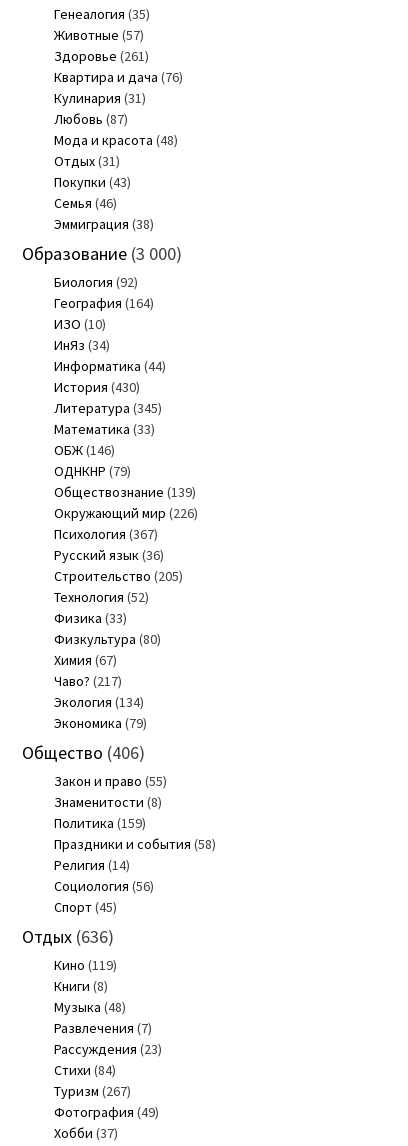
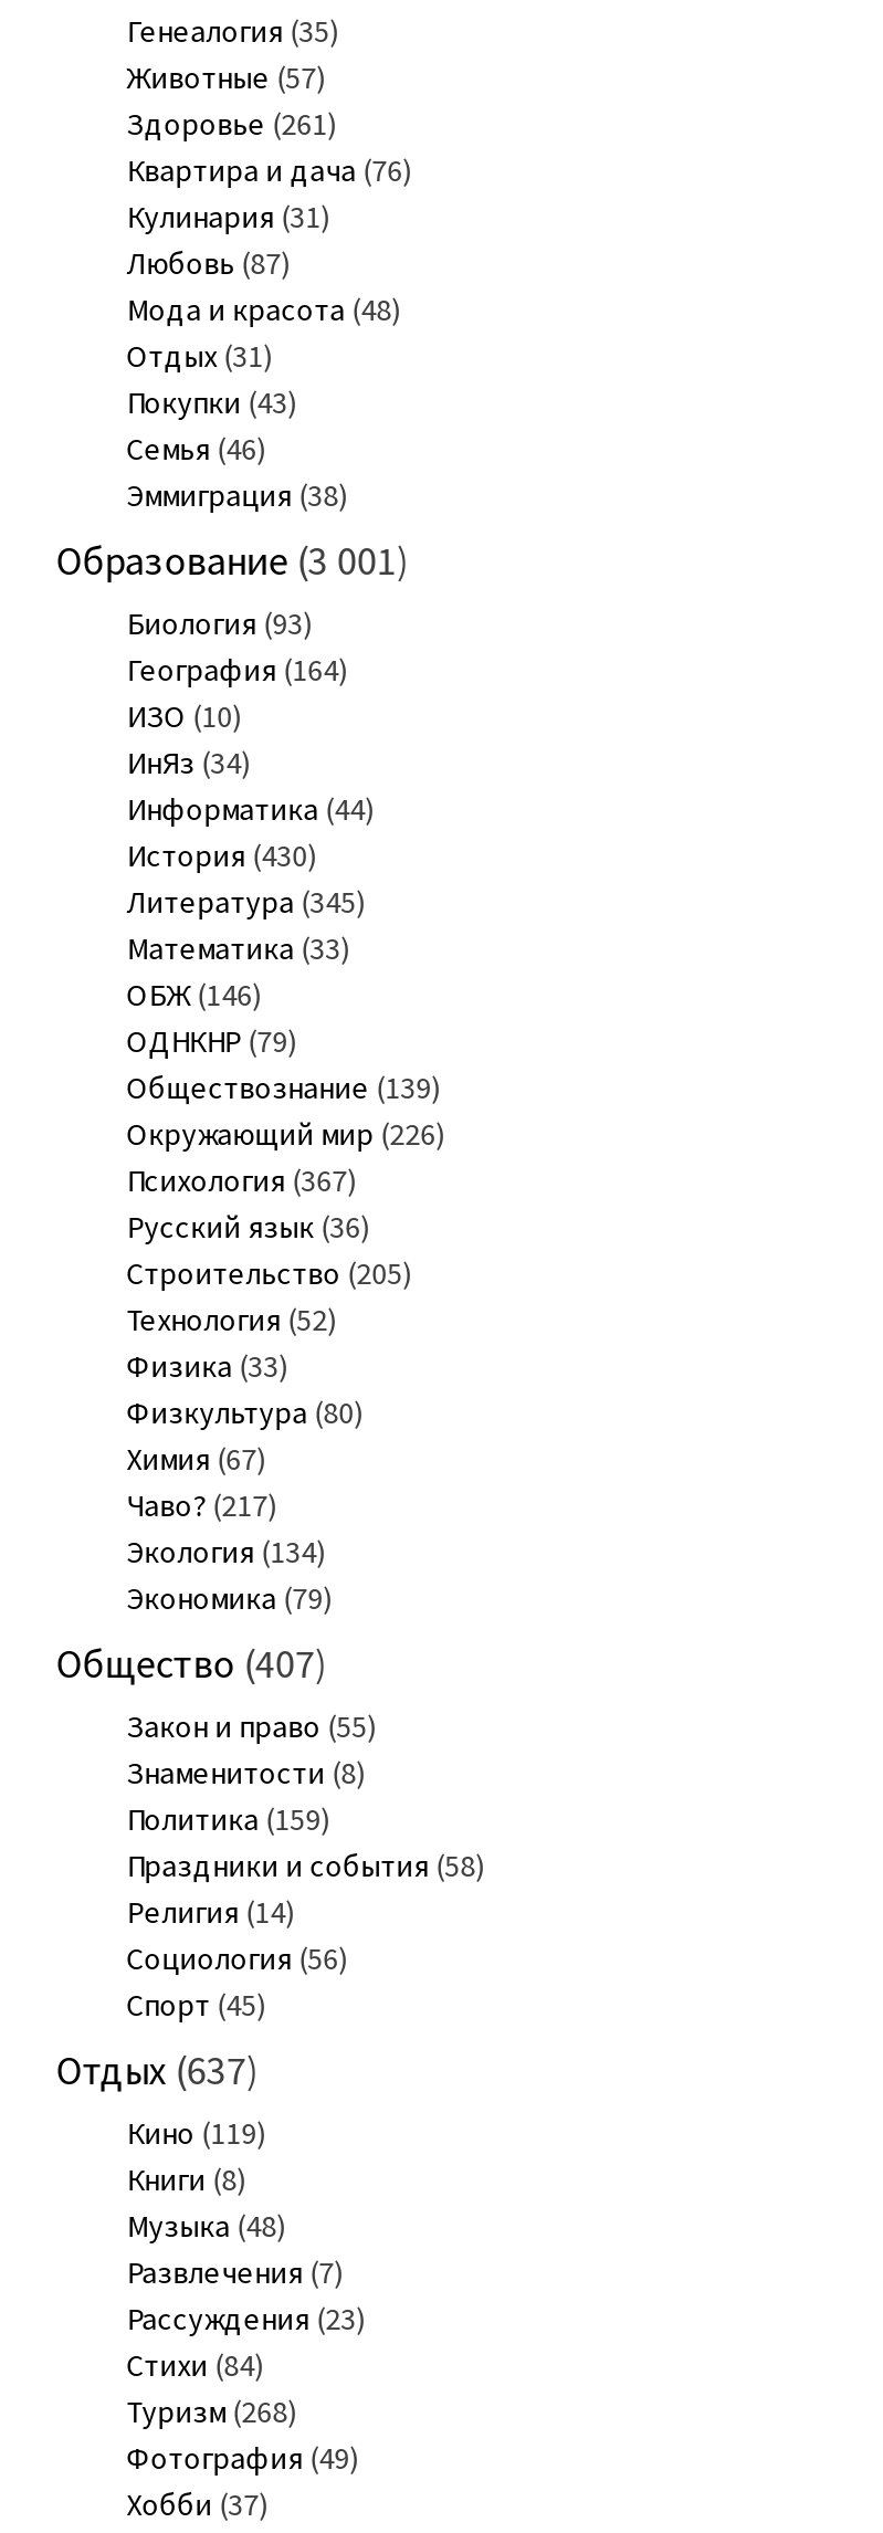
[22,242,182,265] Образование (3 000) -> [56,534,410,585] Образование (3 001)
[54,273,138,291] Биология (92) -> [127,603,312,642] Биология (93)
[22,741,145,764] Общество (406) -> [56,1637,328,1688] Общество (407)
[22,925,114,948] Отдых (636) -> [56,2044,259,2094] Отдых (637)
[54,1082,131,1100] Туризм (267) -> [127,2391,297,2430] Туризм (268)

